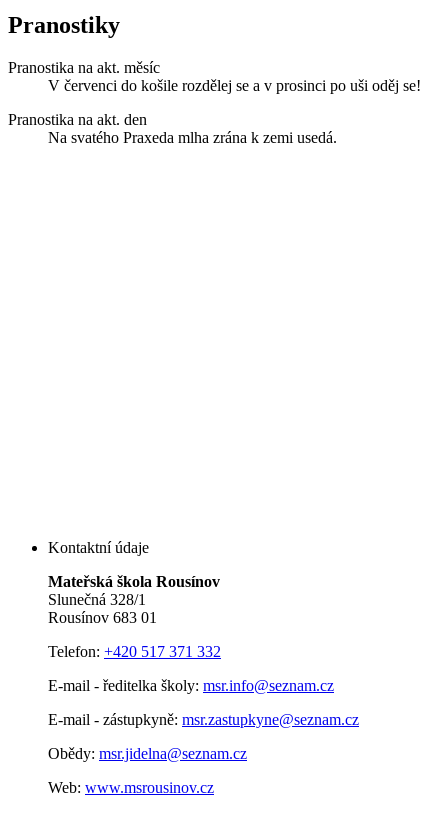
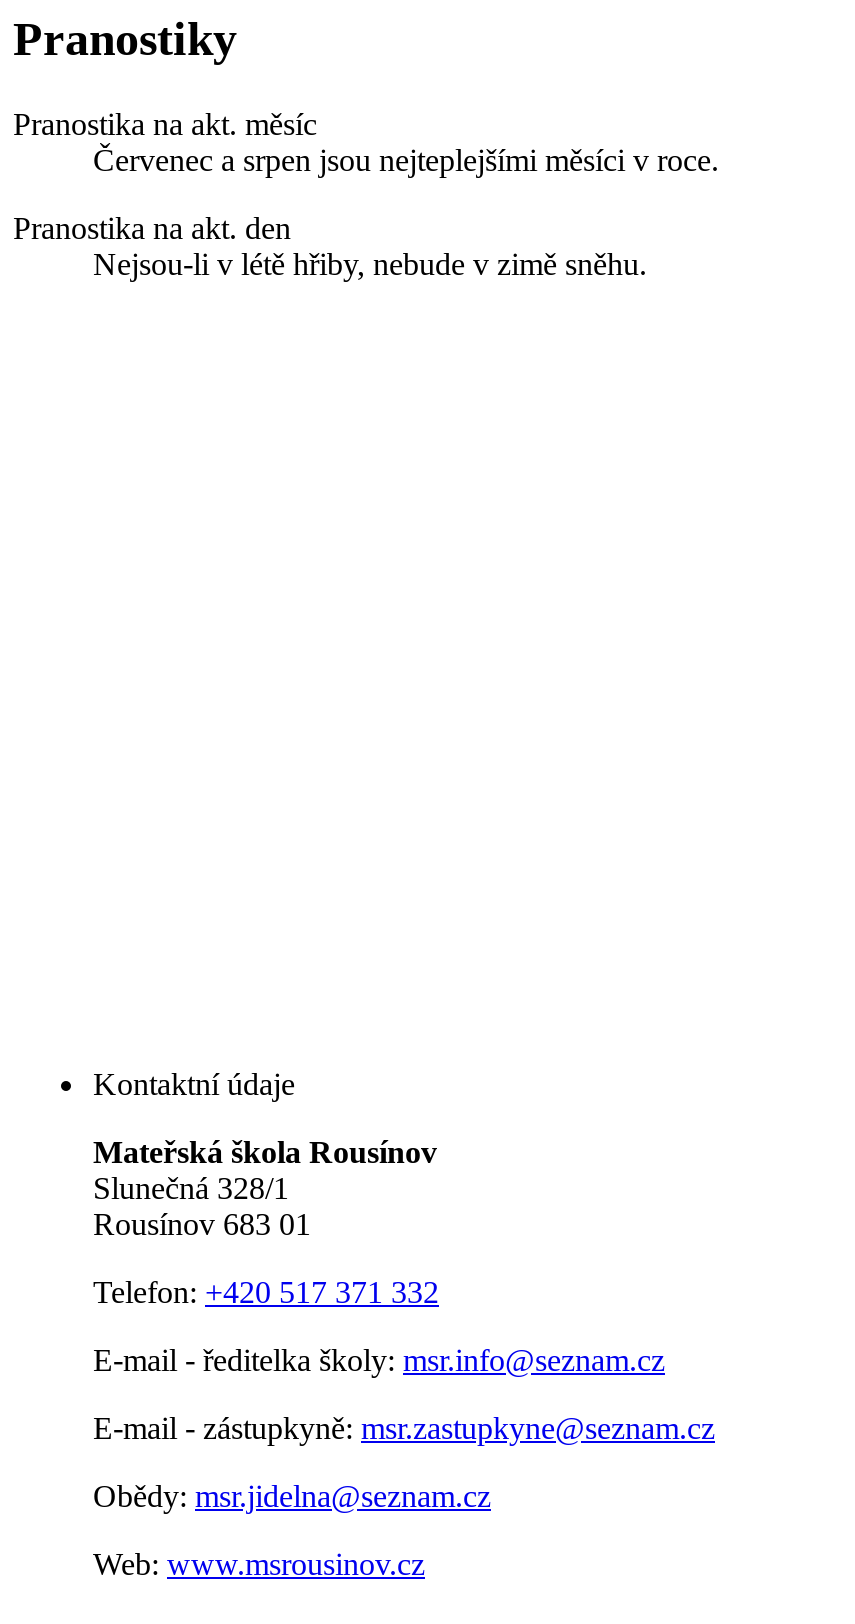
[48,77,421,94] V červenci do košile rozdělej se a v prosinci po uši oděj se! -> [93,143,719,177] Červenec a srpen jsou nejteplejšími měsíci v roce.
[48,129,337,146] Na svatého Praxeda mlha zrána k zemi usedá. -> [93,247,647,281] Nejsou-li v létě hřiby, nebude v zimě sněhu.

